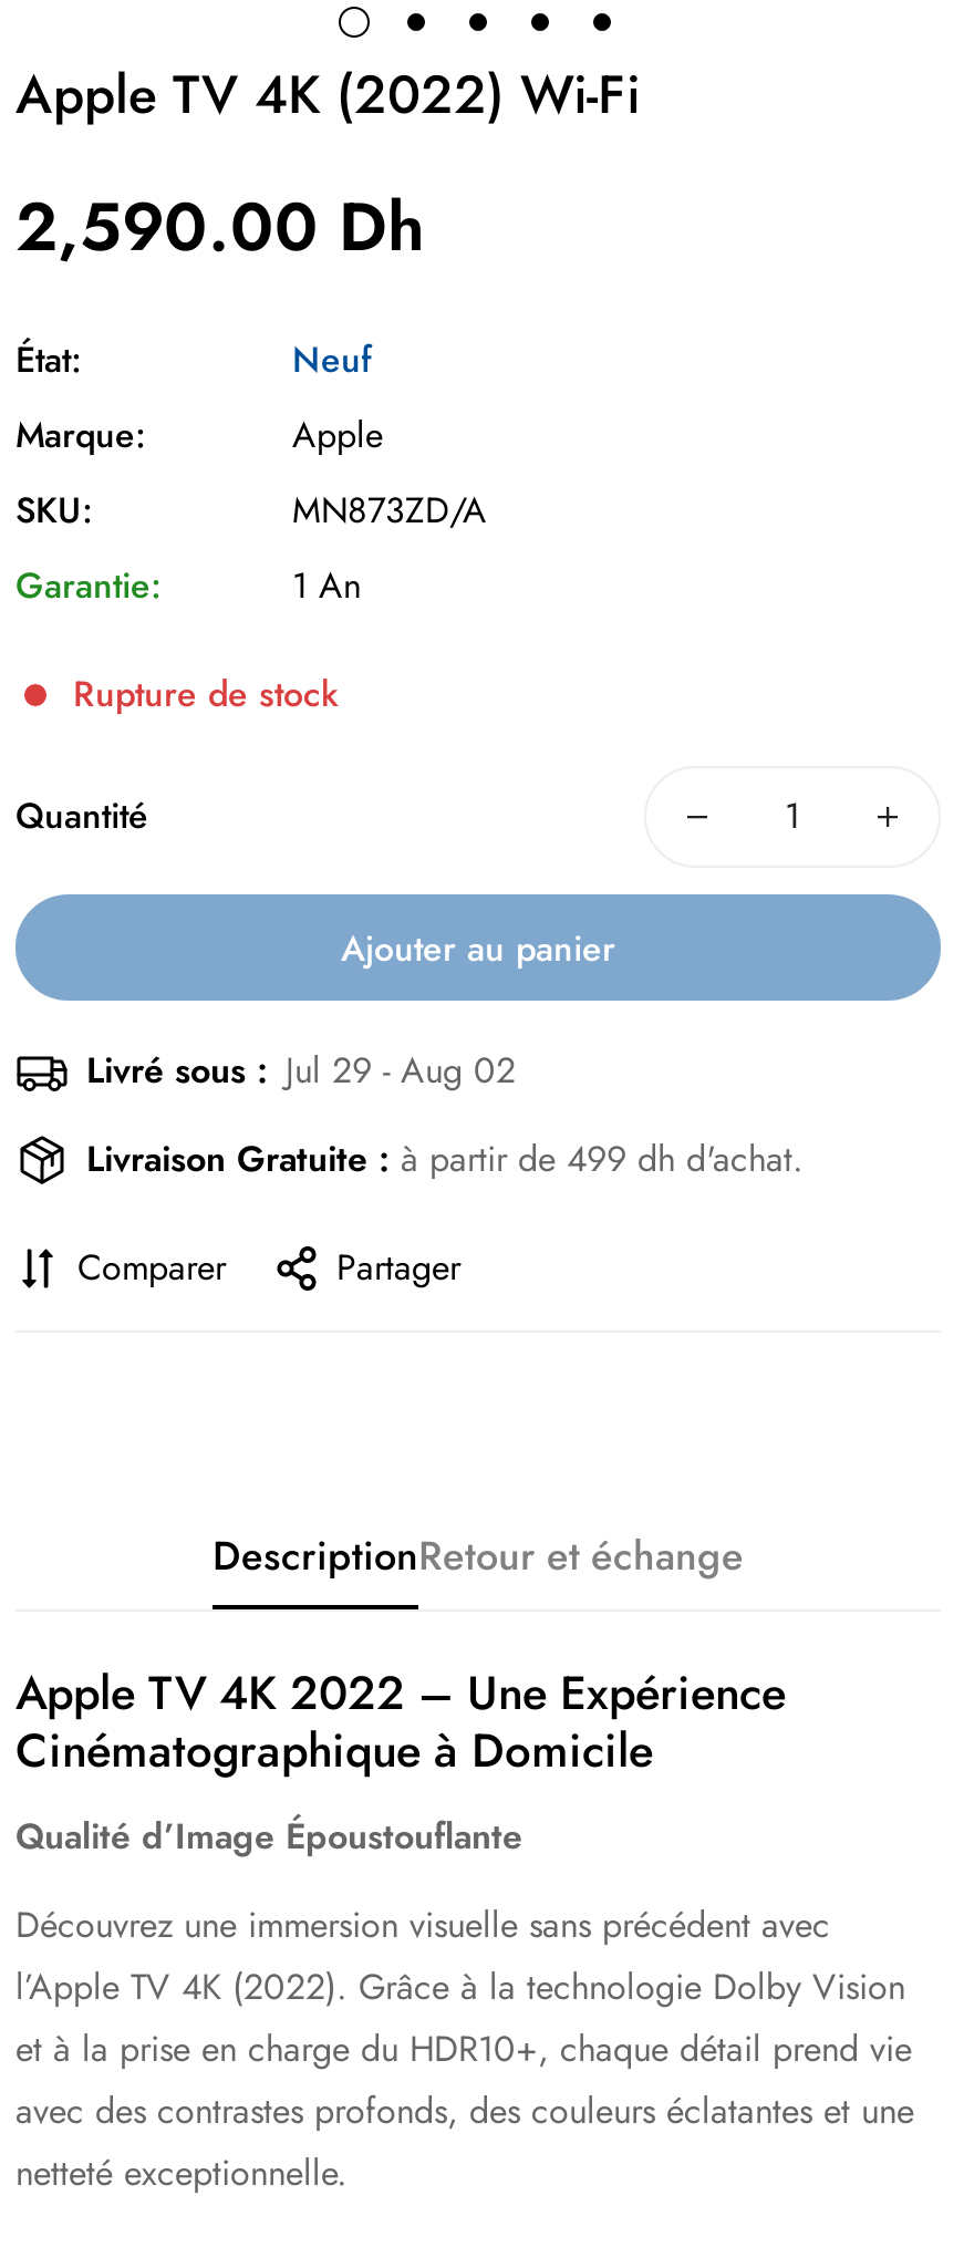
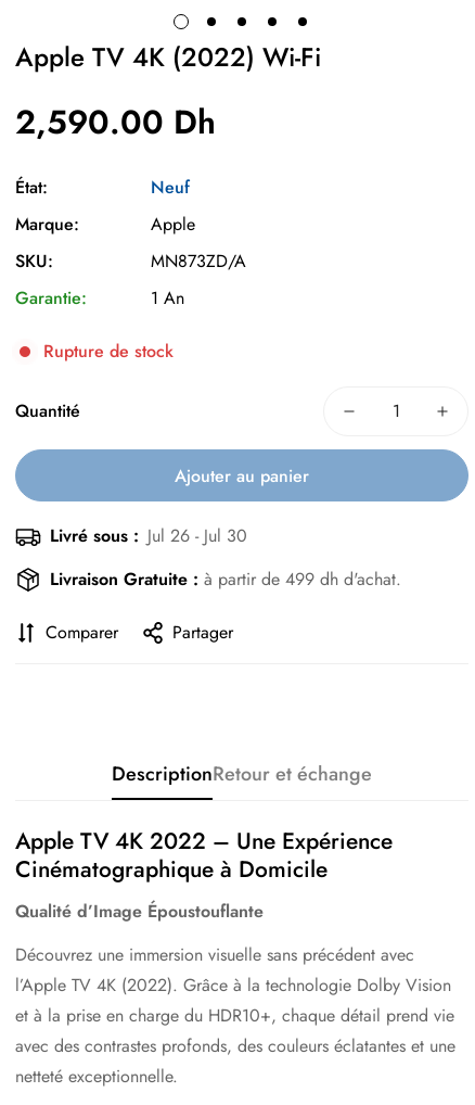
[86,1045,516,1096] Livré sous : Jul 29 - Aug 02 -> [50,523,247,548] Livré sous : Jul 26 - Jul 30

